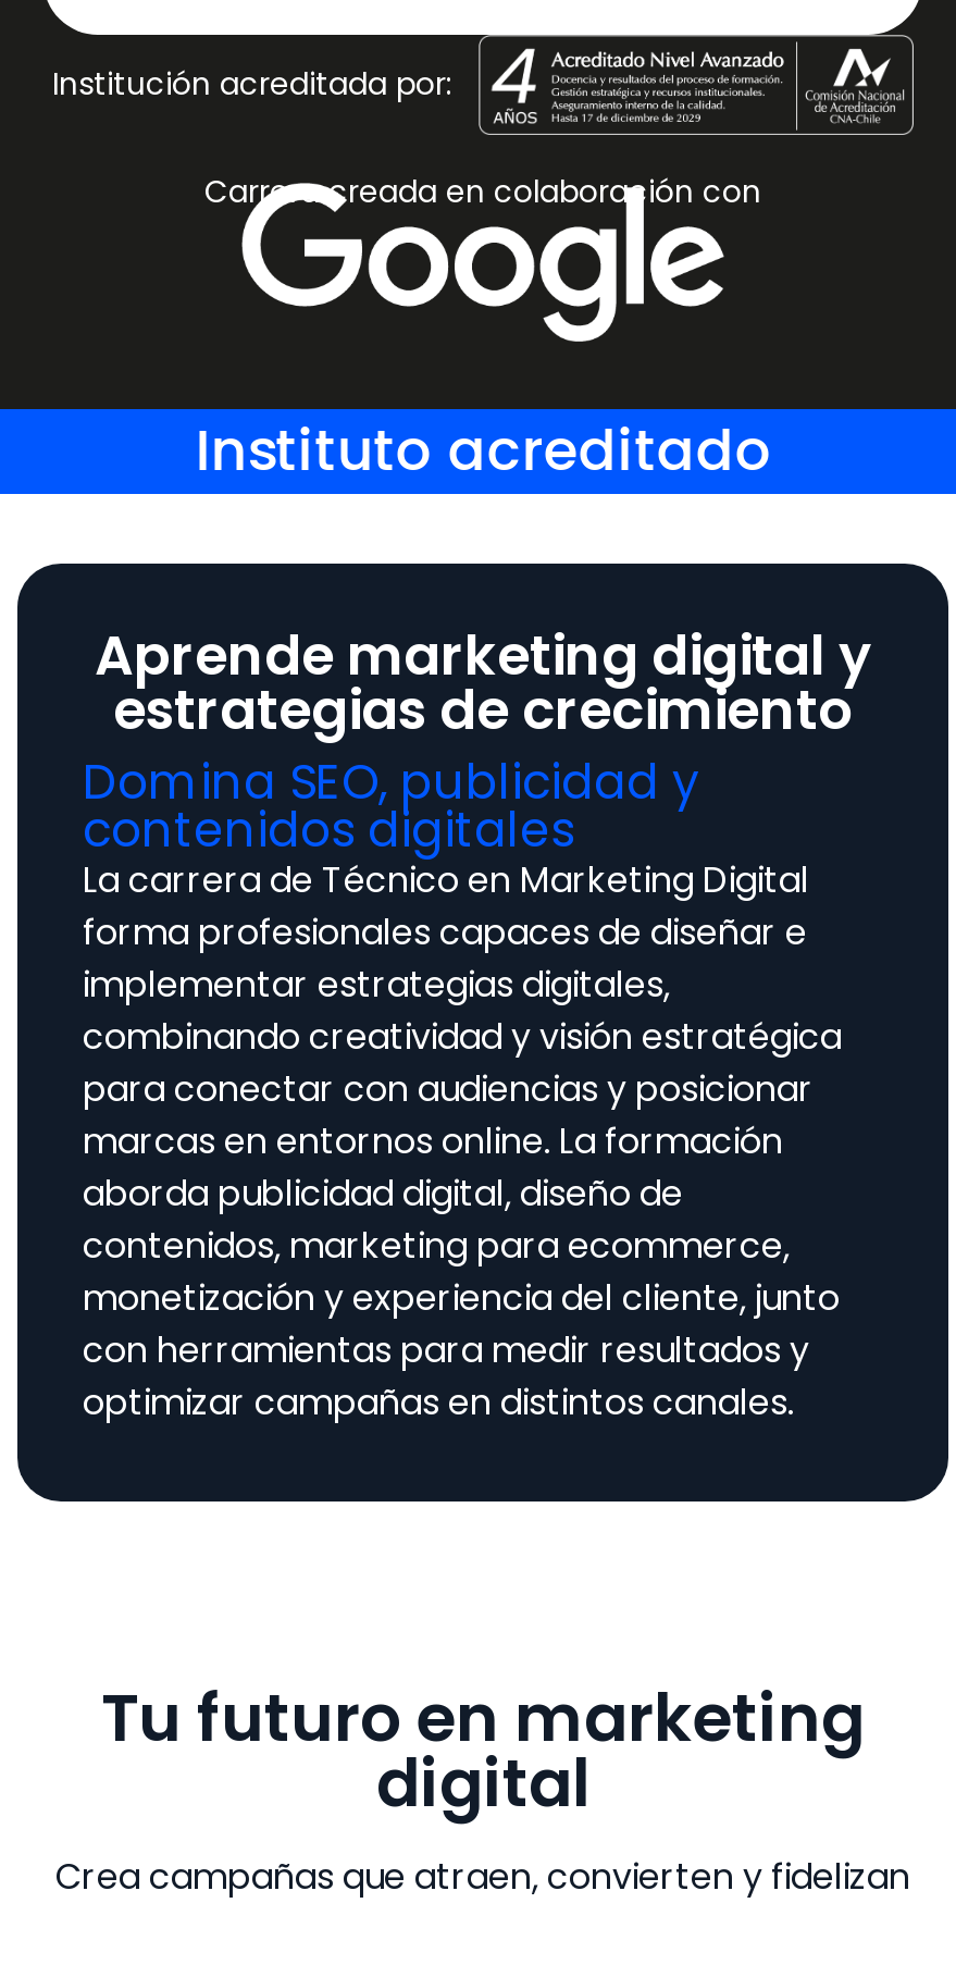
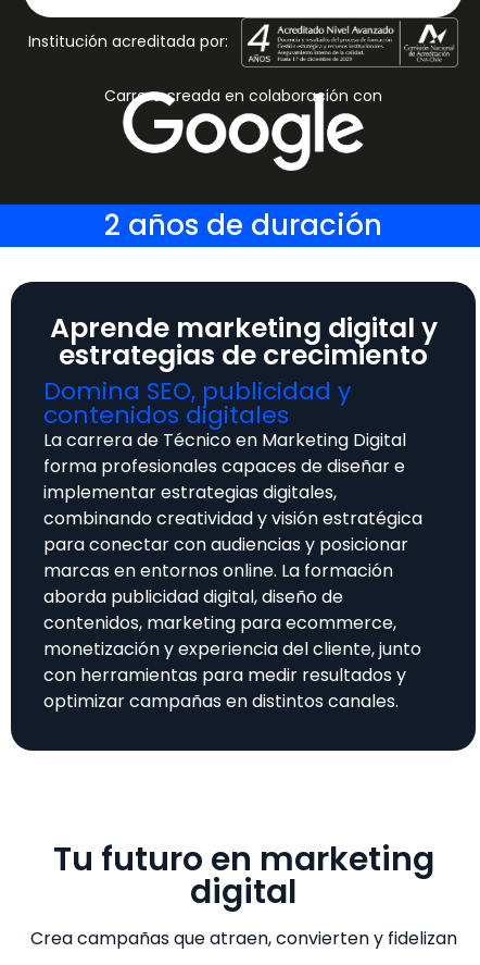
[195,410,772,489] Instituto acreditado -> [104,205,382,244] 2 años de duración

